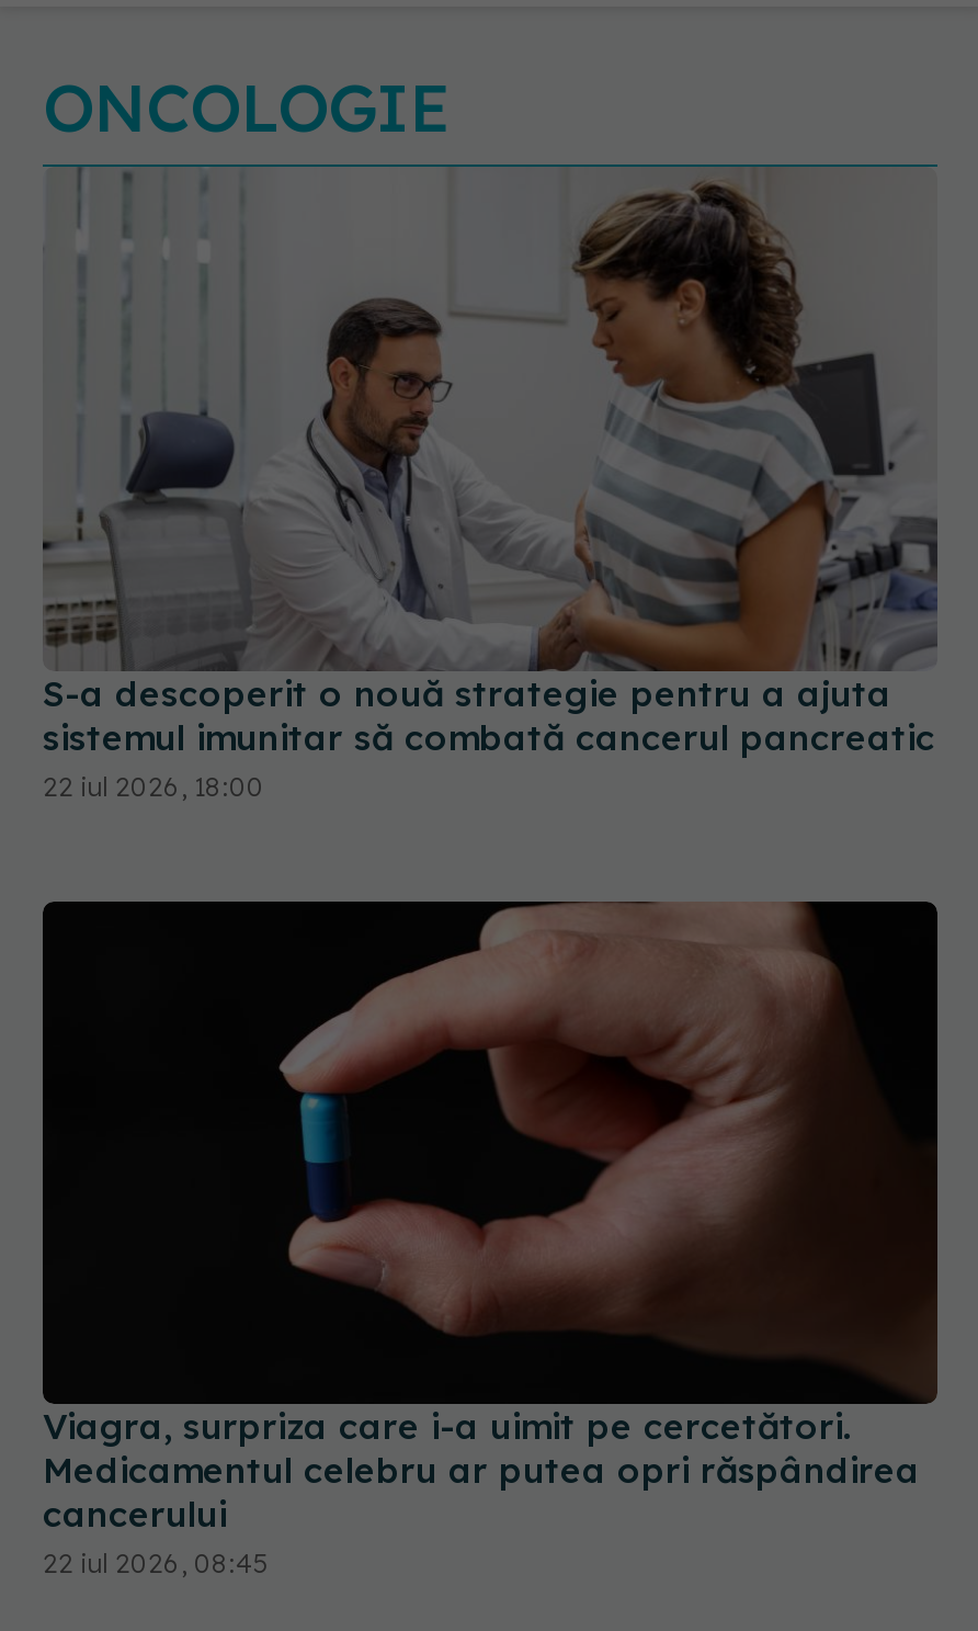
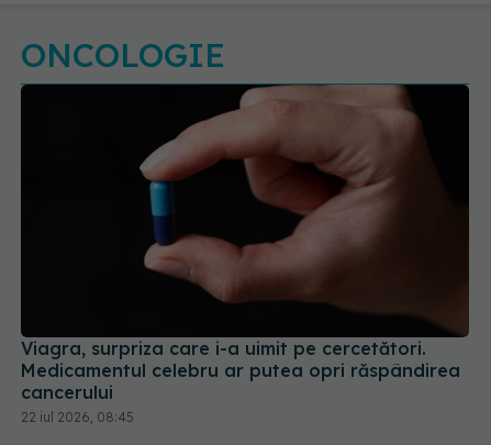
[43,165,940,802] [image] | S-a descoperit o nouă strategie pentru a ajuta | sistemul imunitar să combată cancerul pancreatic | 22 iul 2026, 18:00 -> none

